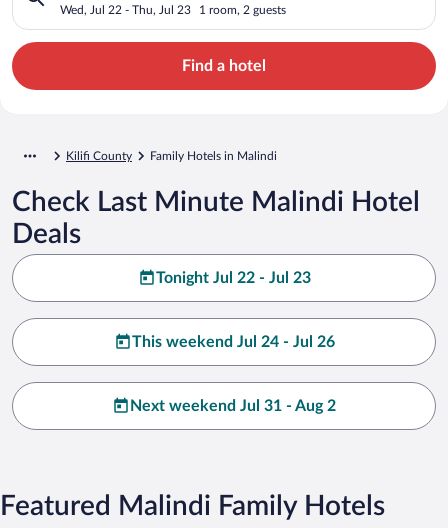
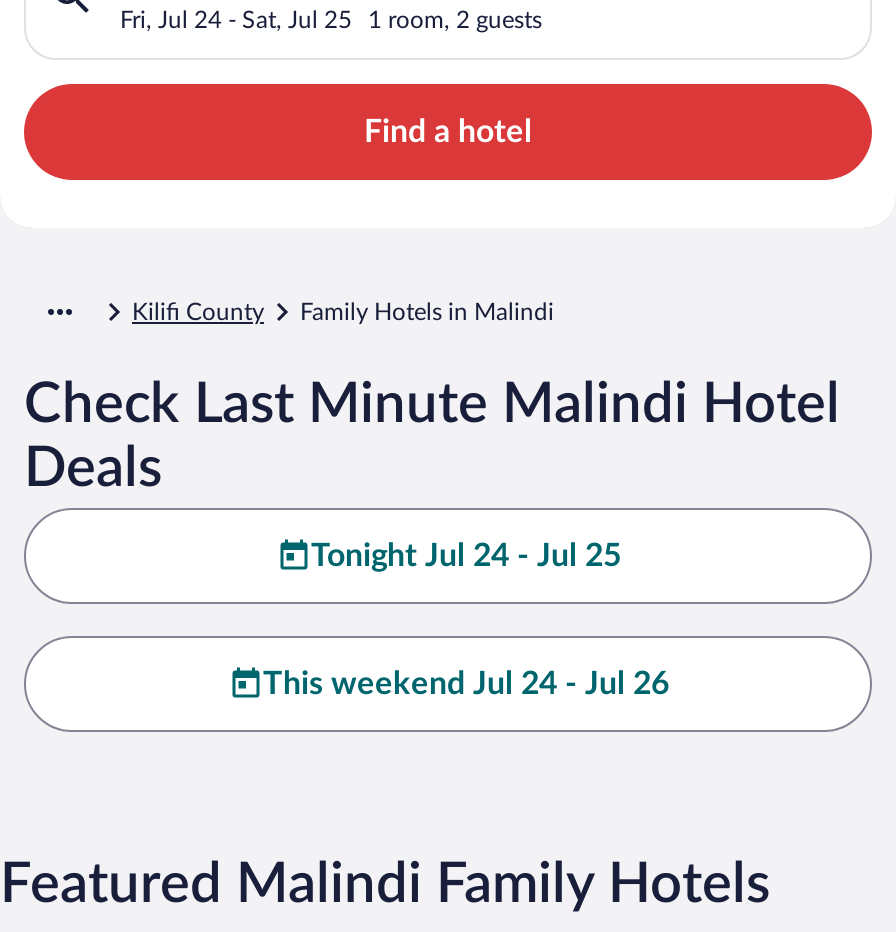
[60,4,191,16] Wed, Jul 22 - Thu, Jul 23 -> [120,7,352,31] Fri, Jul 24 - Sat, Jul 25
[155,270,310,286] Tonight Jul 22 - Jul 23 -> [311,539,621,571] Tonight Jul 24 - Jul 25
[130,398,336,414] Next weekend Jul 31 - Aug 2 -> none

